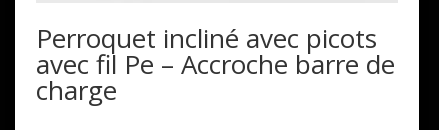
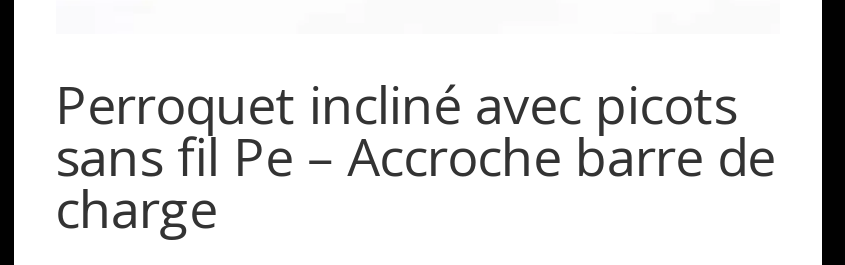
[36,46,395,82] avec fil Pe – Accroche barre de -> [55,120,775,192] sans fil Pe – Accroche barre de

